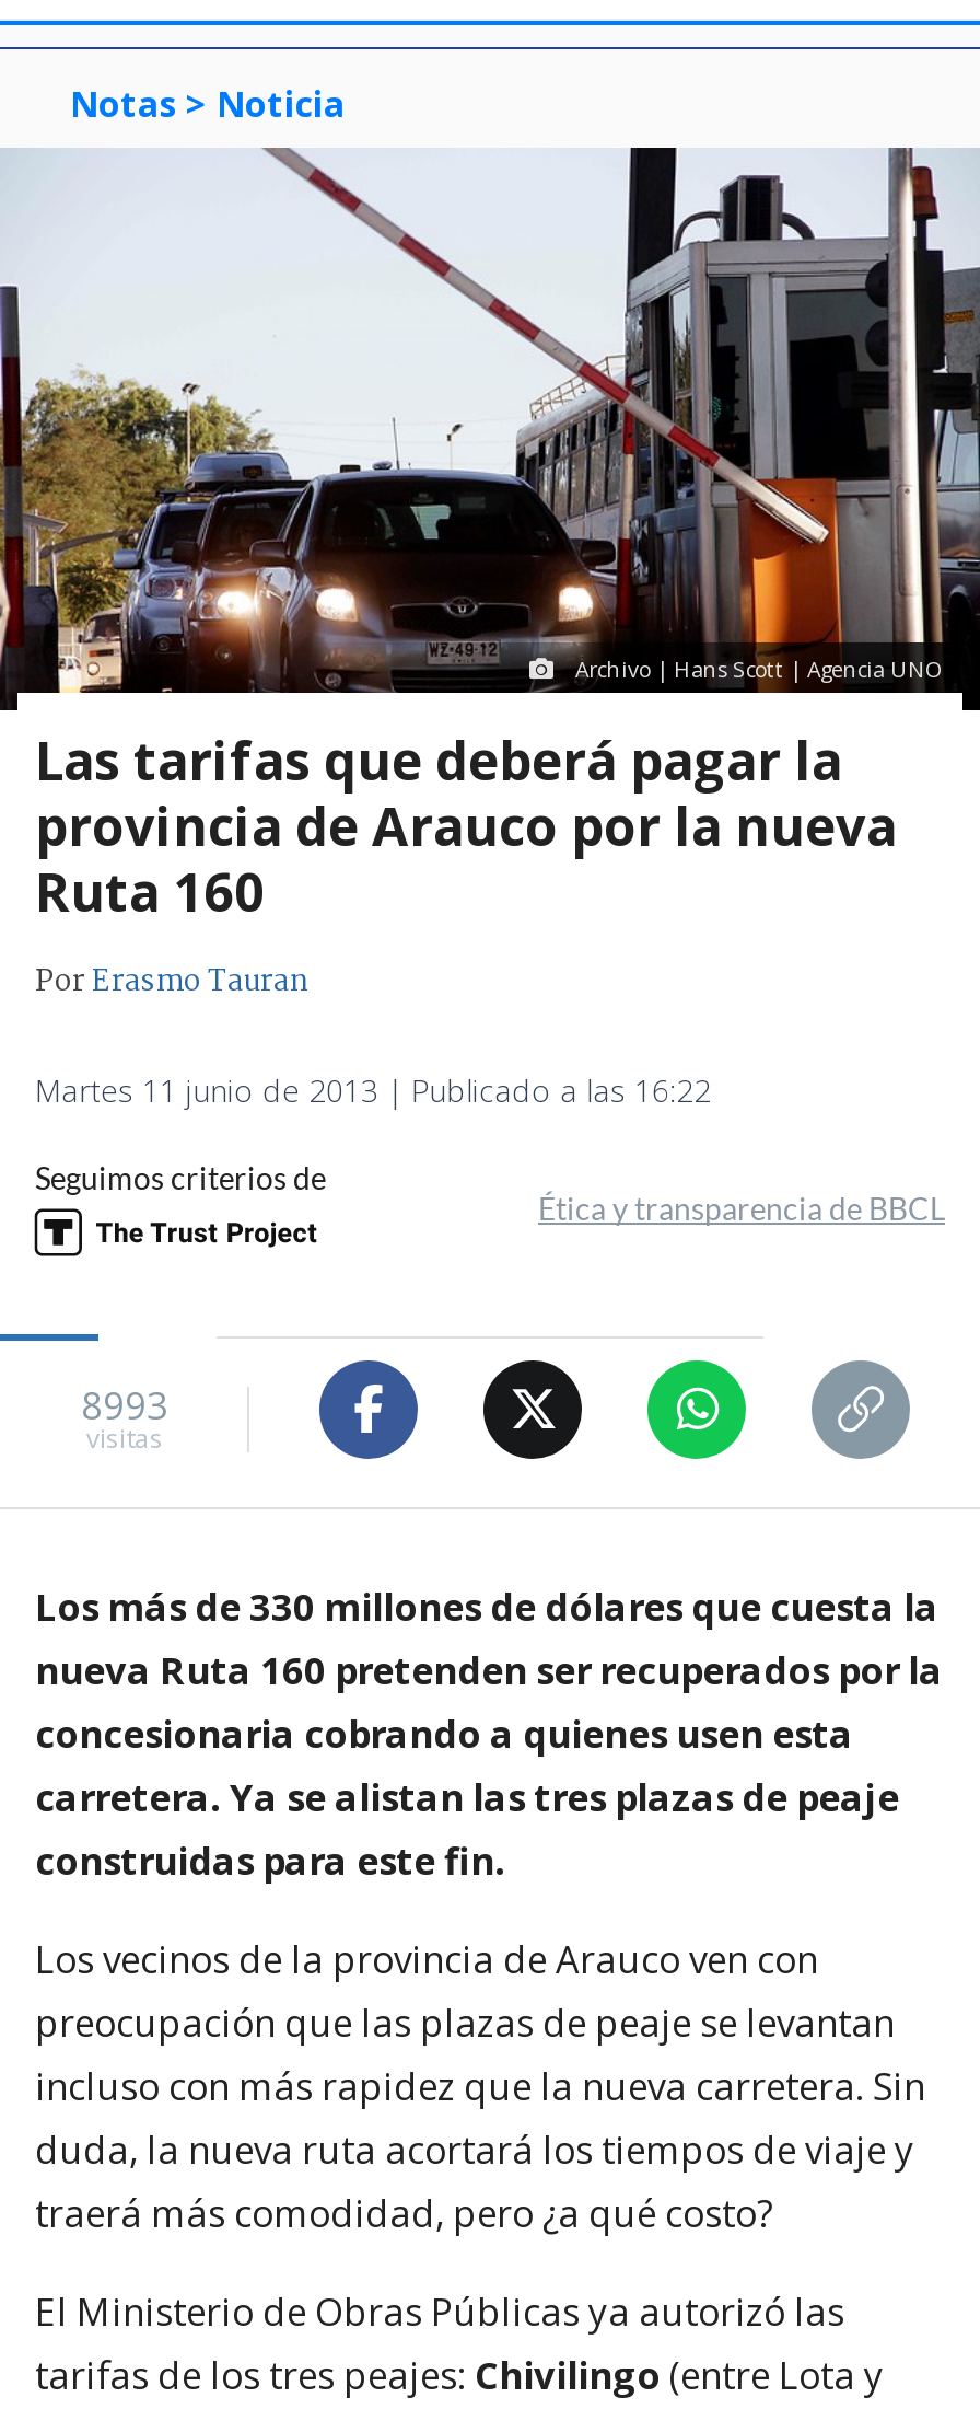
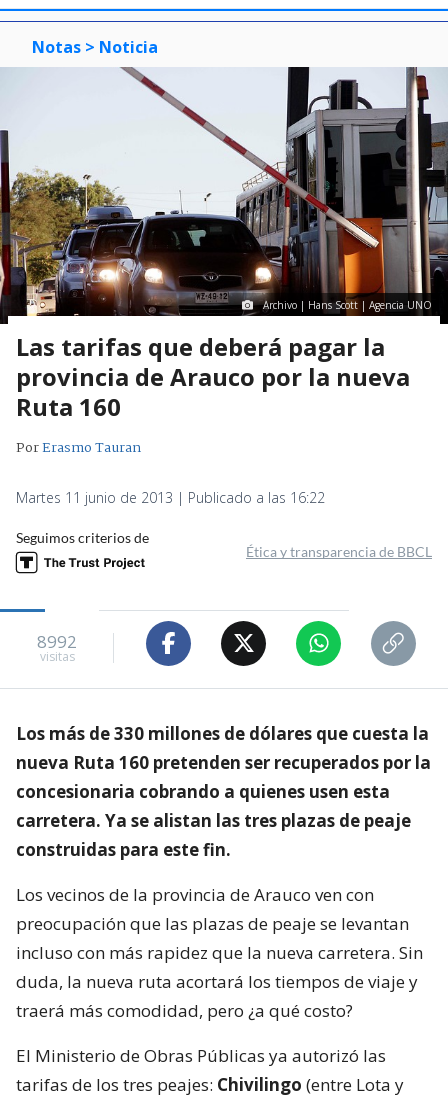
[81,1381,168,1431] 8993 -> [37,630,77,653] 8992

